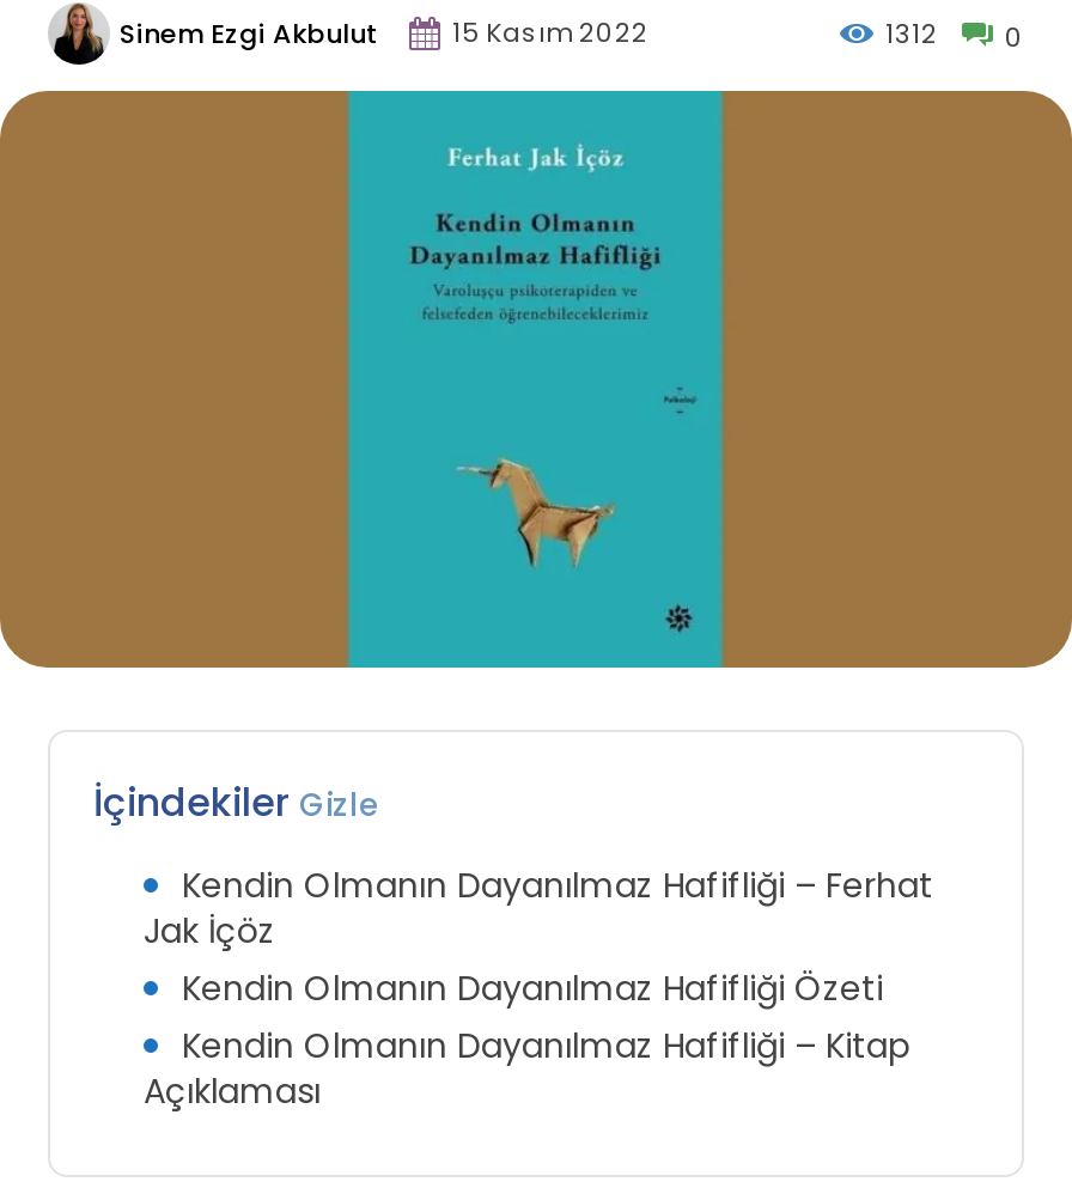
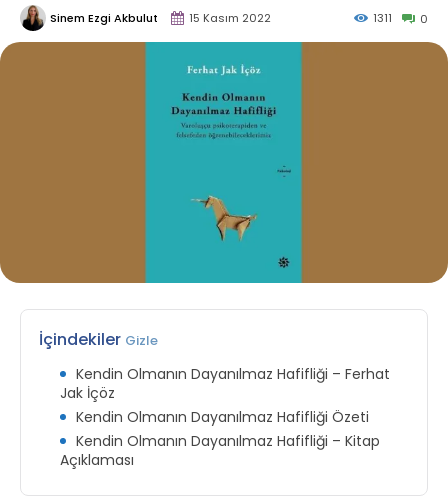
[885,14,1024,56] 1312 0 -> [373,10,428,27] 1311 0

